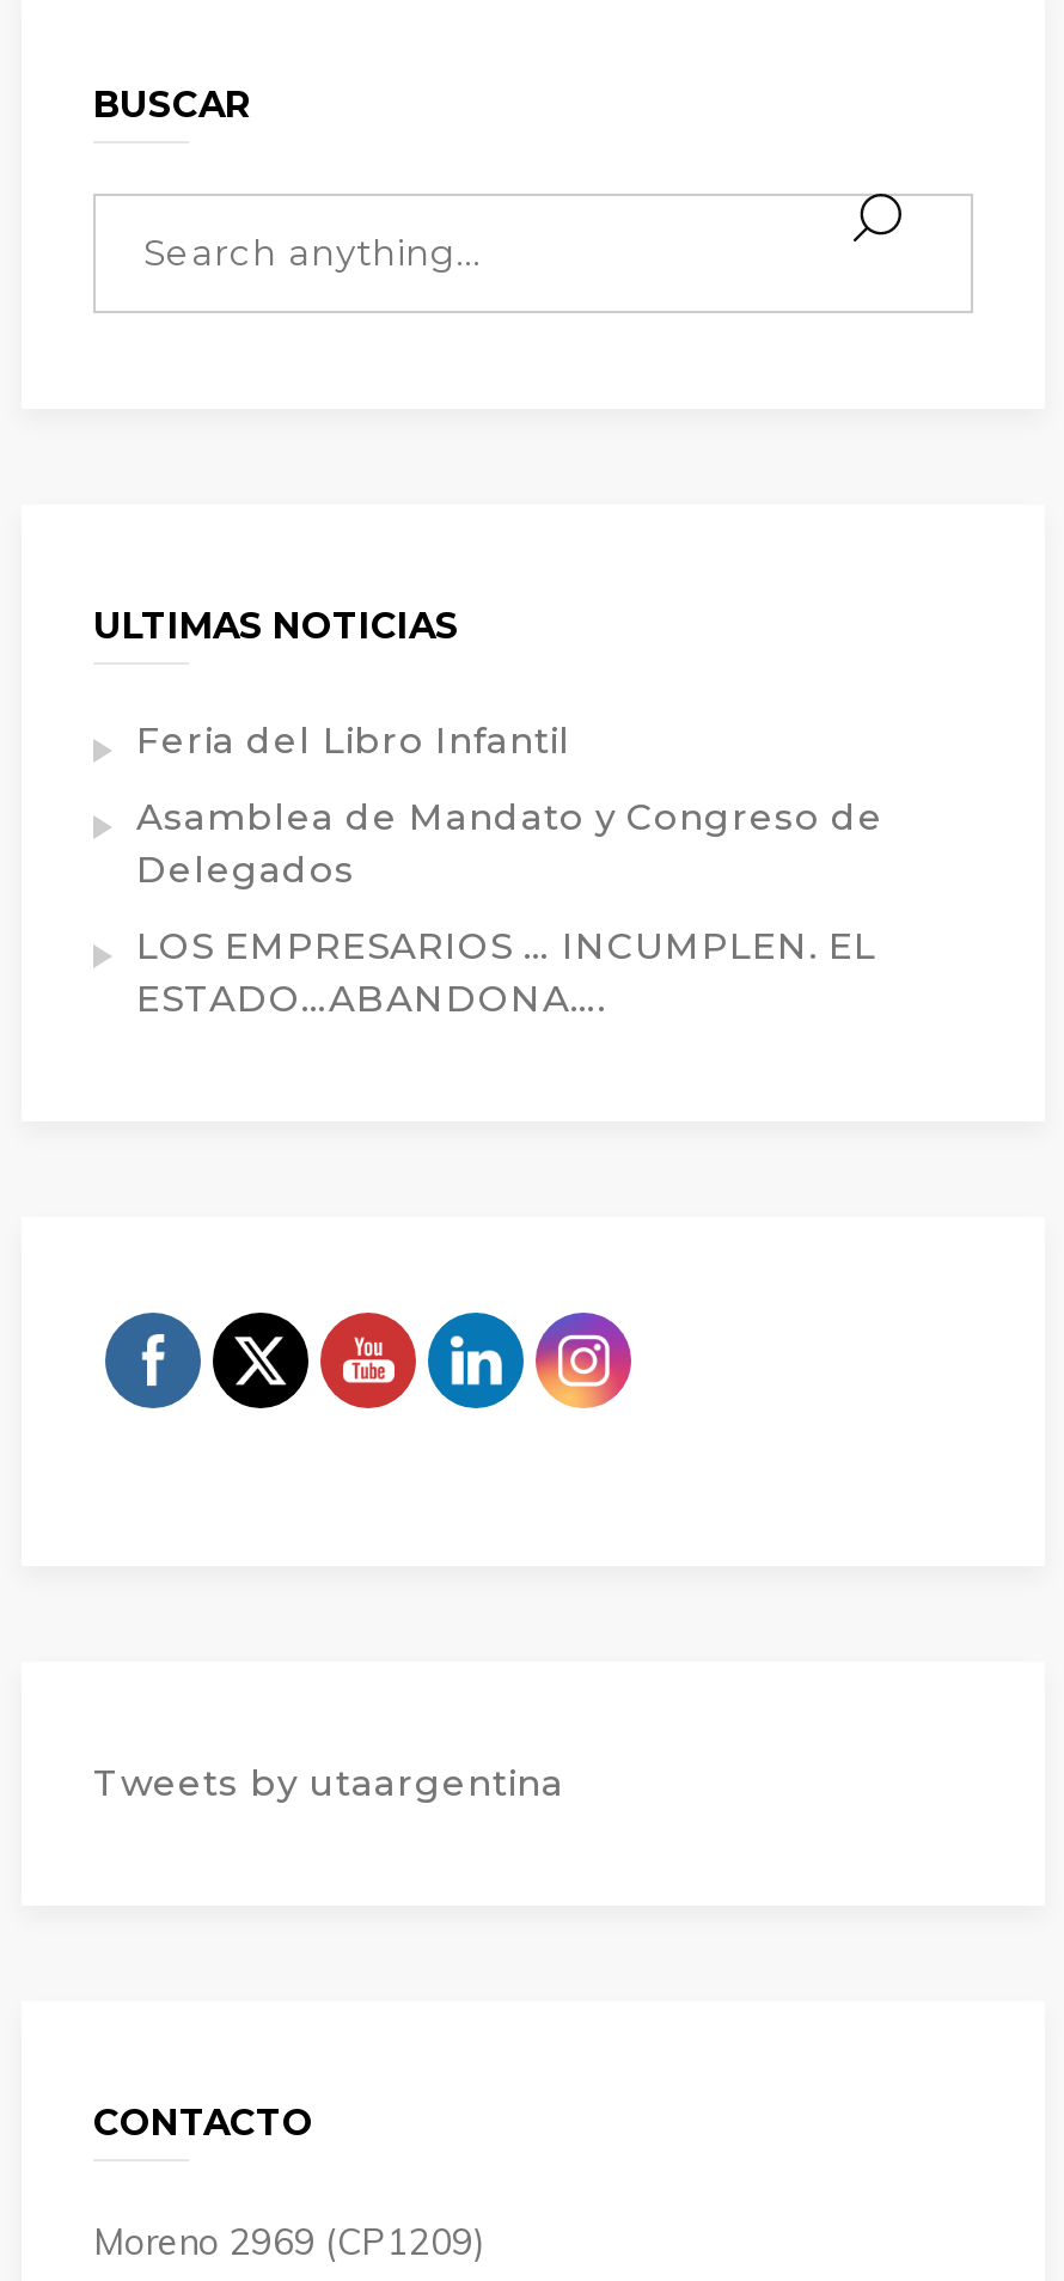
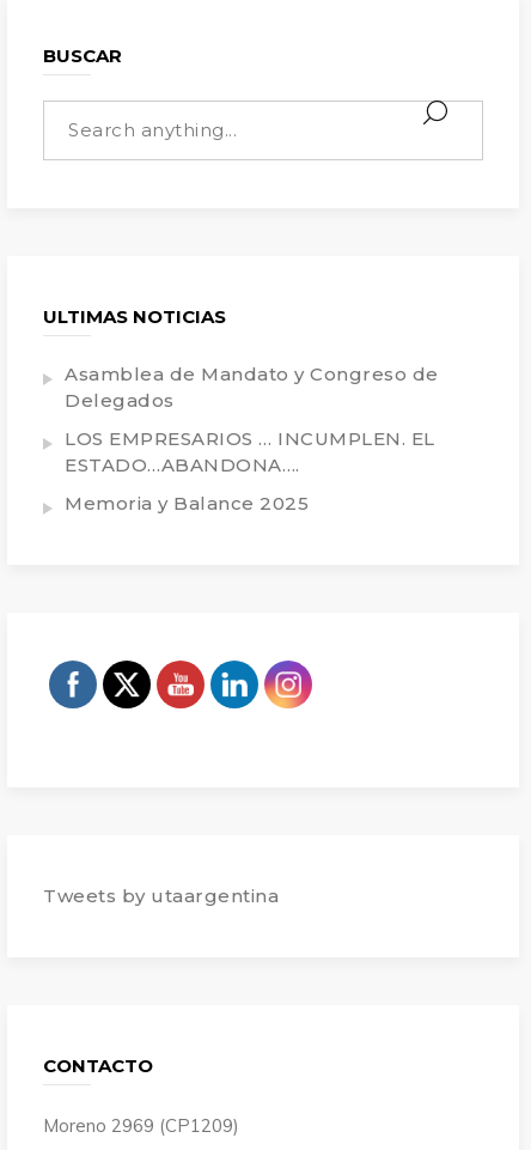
[136,717,571,763] Feria del Libro Infantil -> none
moved [136,794,883,1021] -> [65,363,438,476]: Asamblea de Mandato y Congreso de | Delegados | LOS EMPRESARIOS … INCUMPLEN. EL | ESTADO…ABANDONA….
none -> [65,492,309,515] Memoria y Balance 2025

